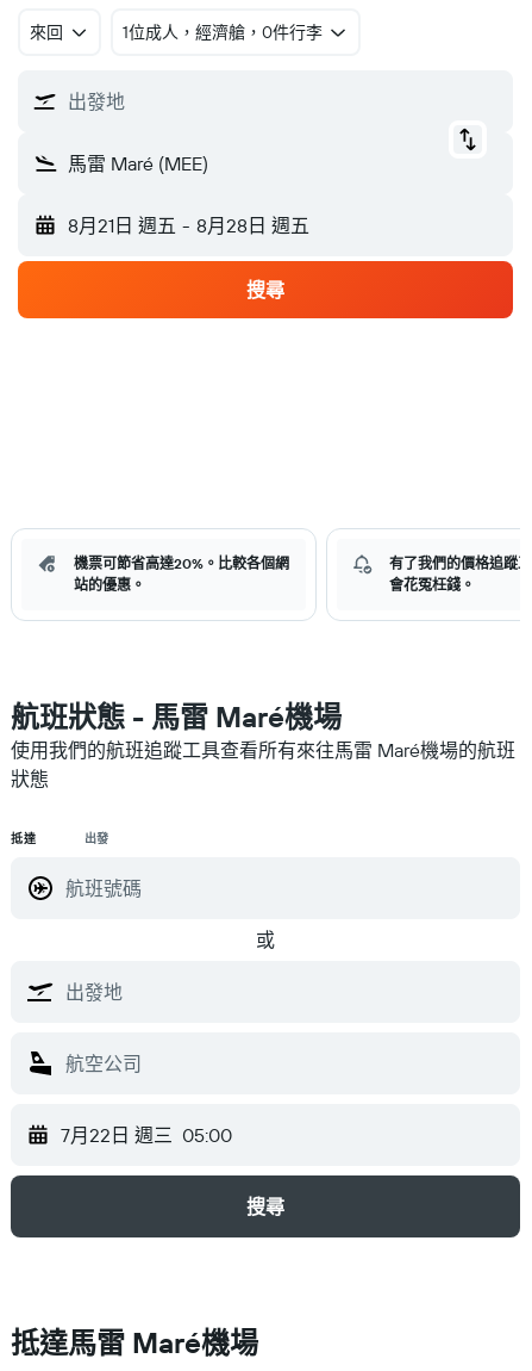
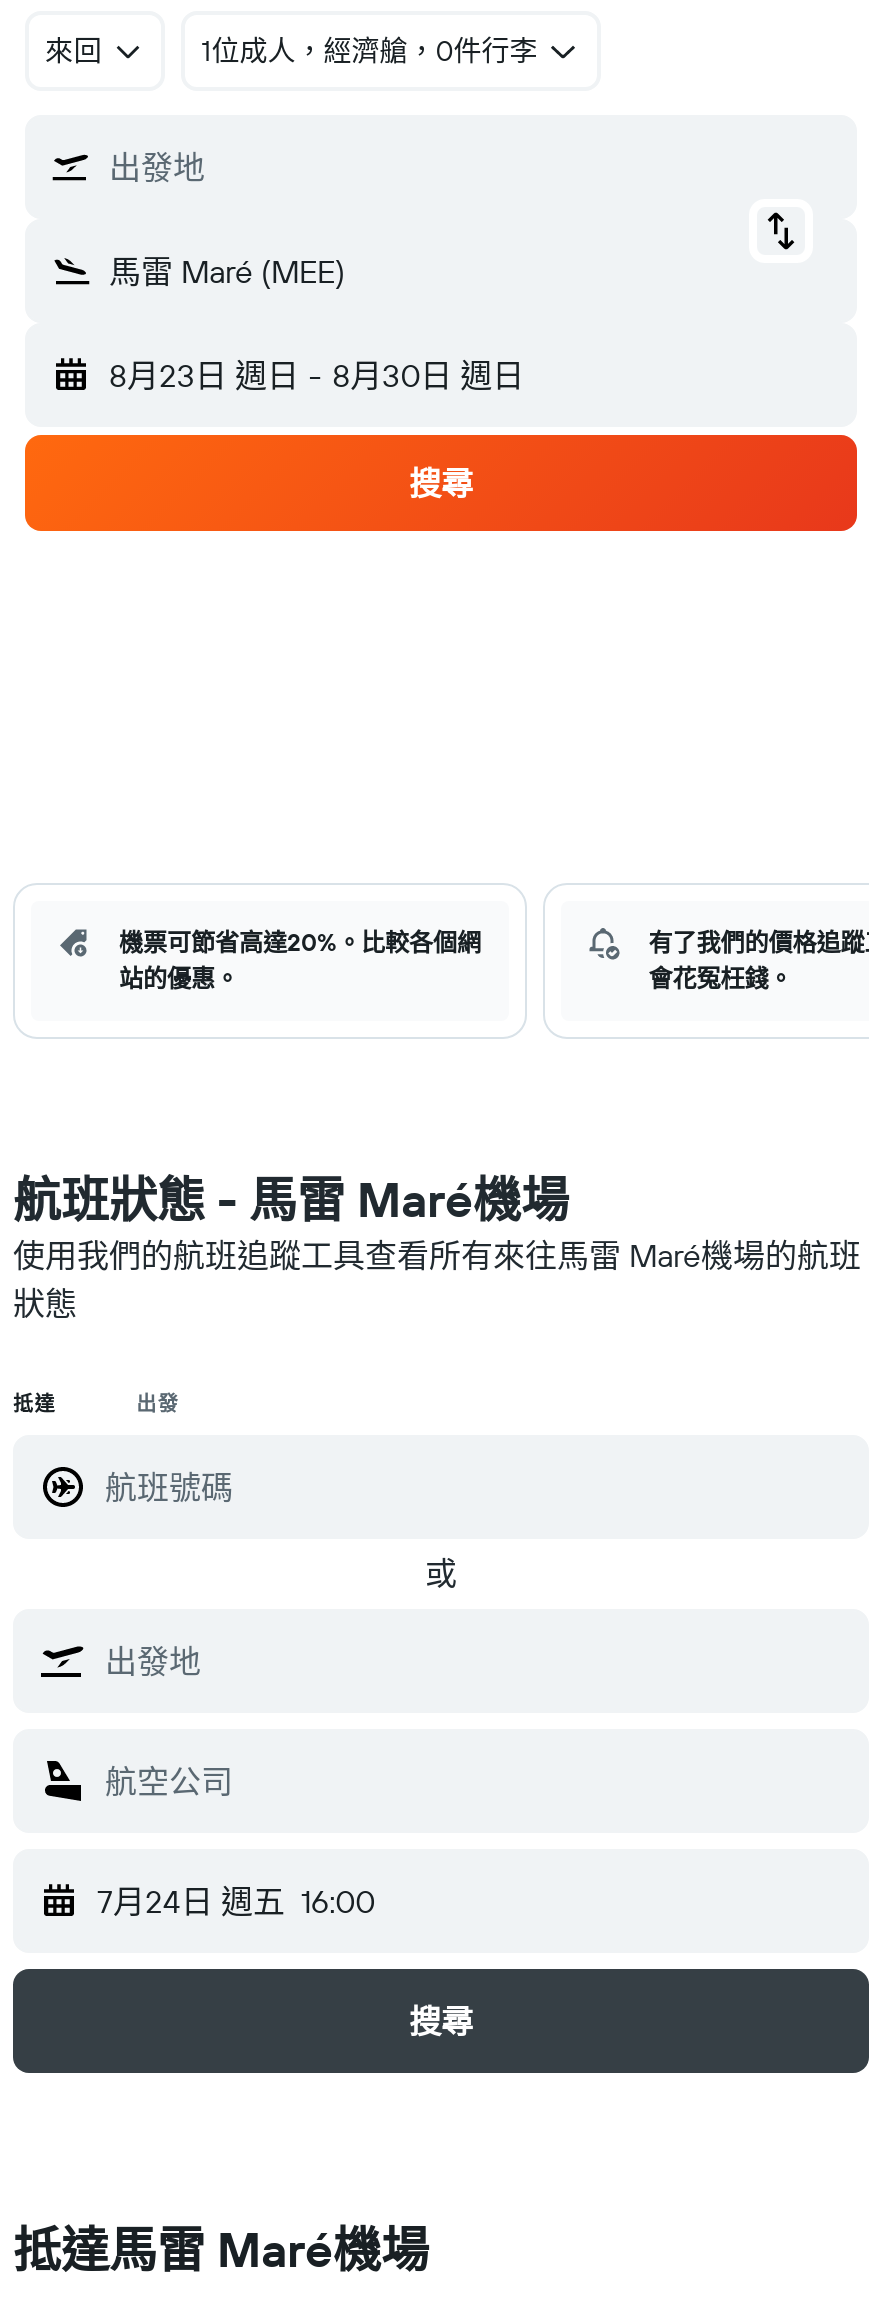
[68,213,309,237] 8月21日 週五 - 8月28日 週五 -> [109,355,524,395] 8月23日 週日 - 8月30日 週日
[61,1123,232,1147] 7月22日 週三 05:00 -> [97,1881,375,1921] 7月24日 週五 16:00

